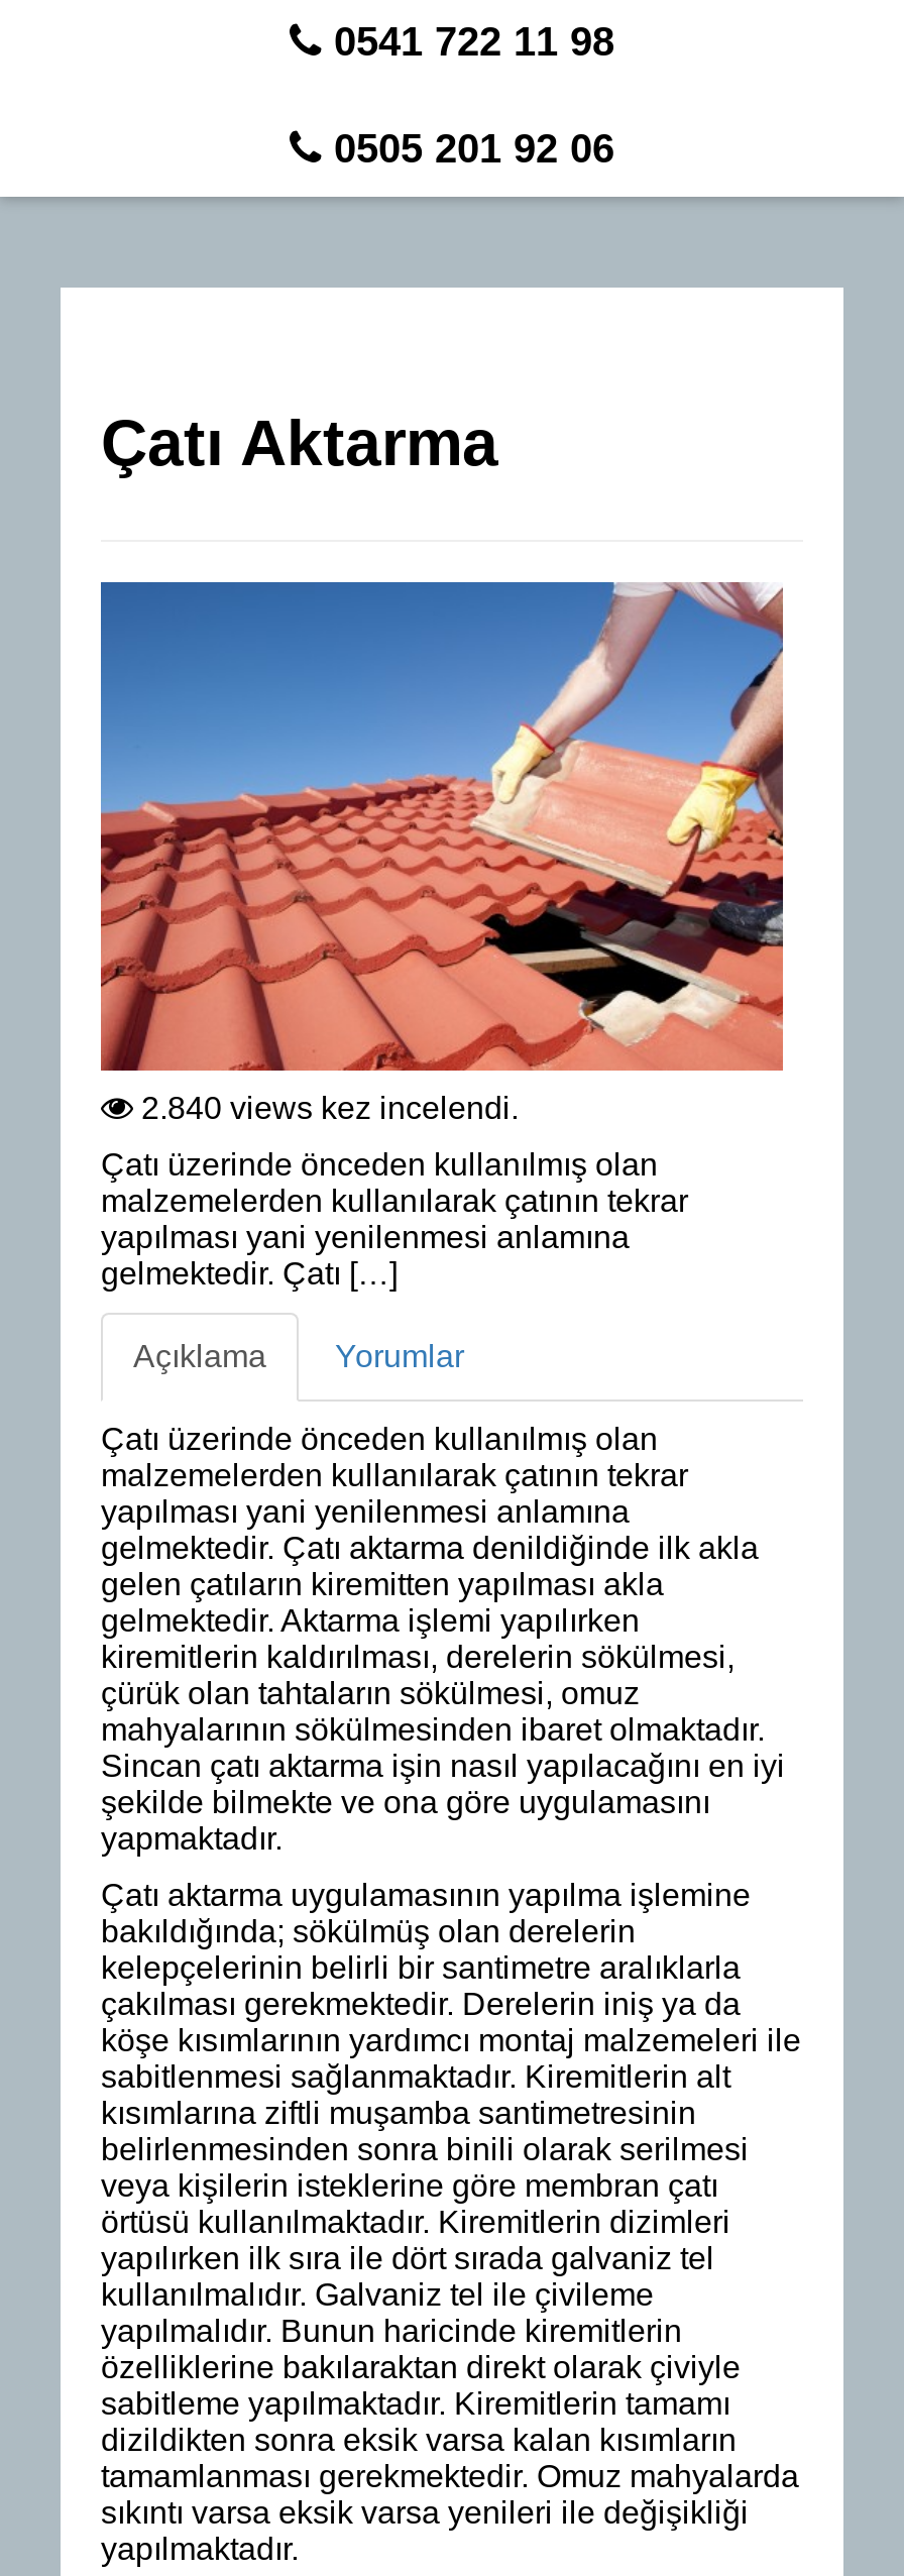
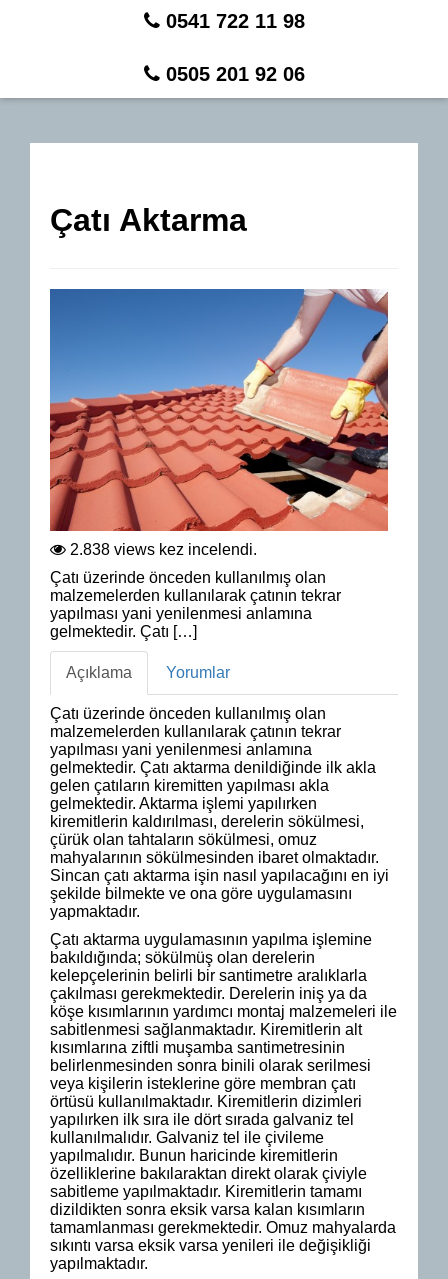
[133,1092,519,1126] 2.840 views kez incelendi. -> [66,541,257,558] 2.838 views kez incelendi.

